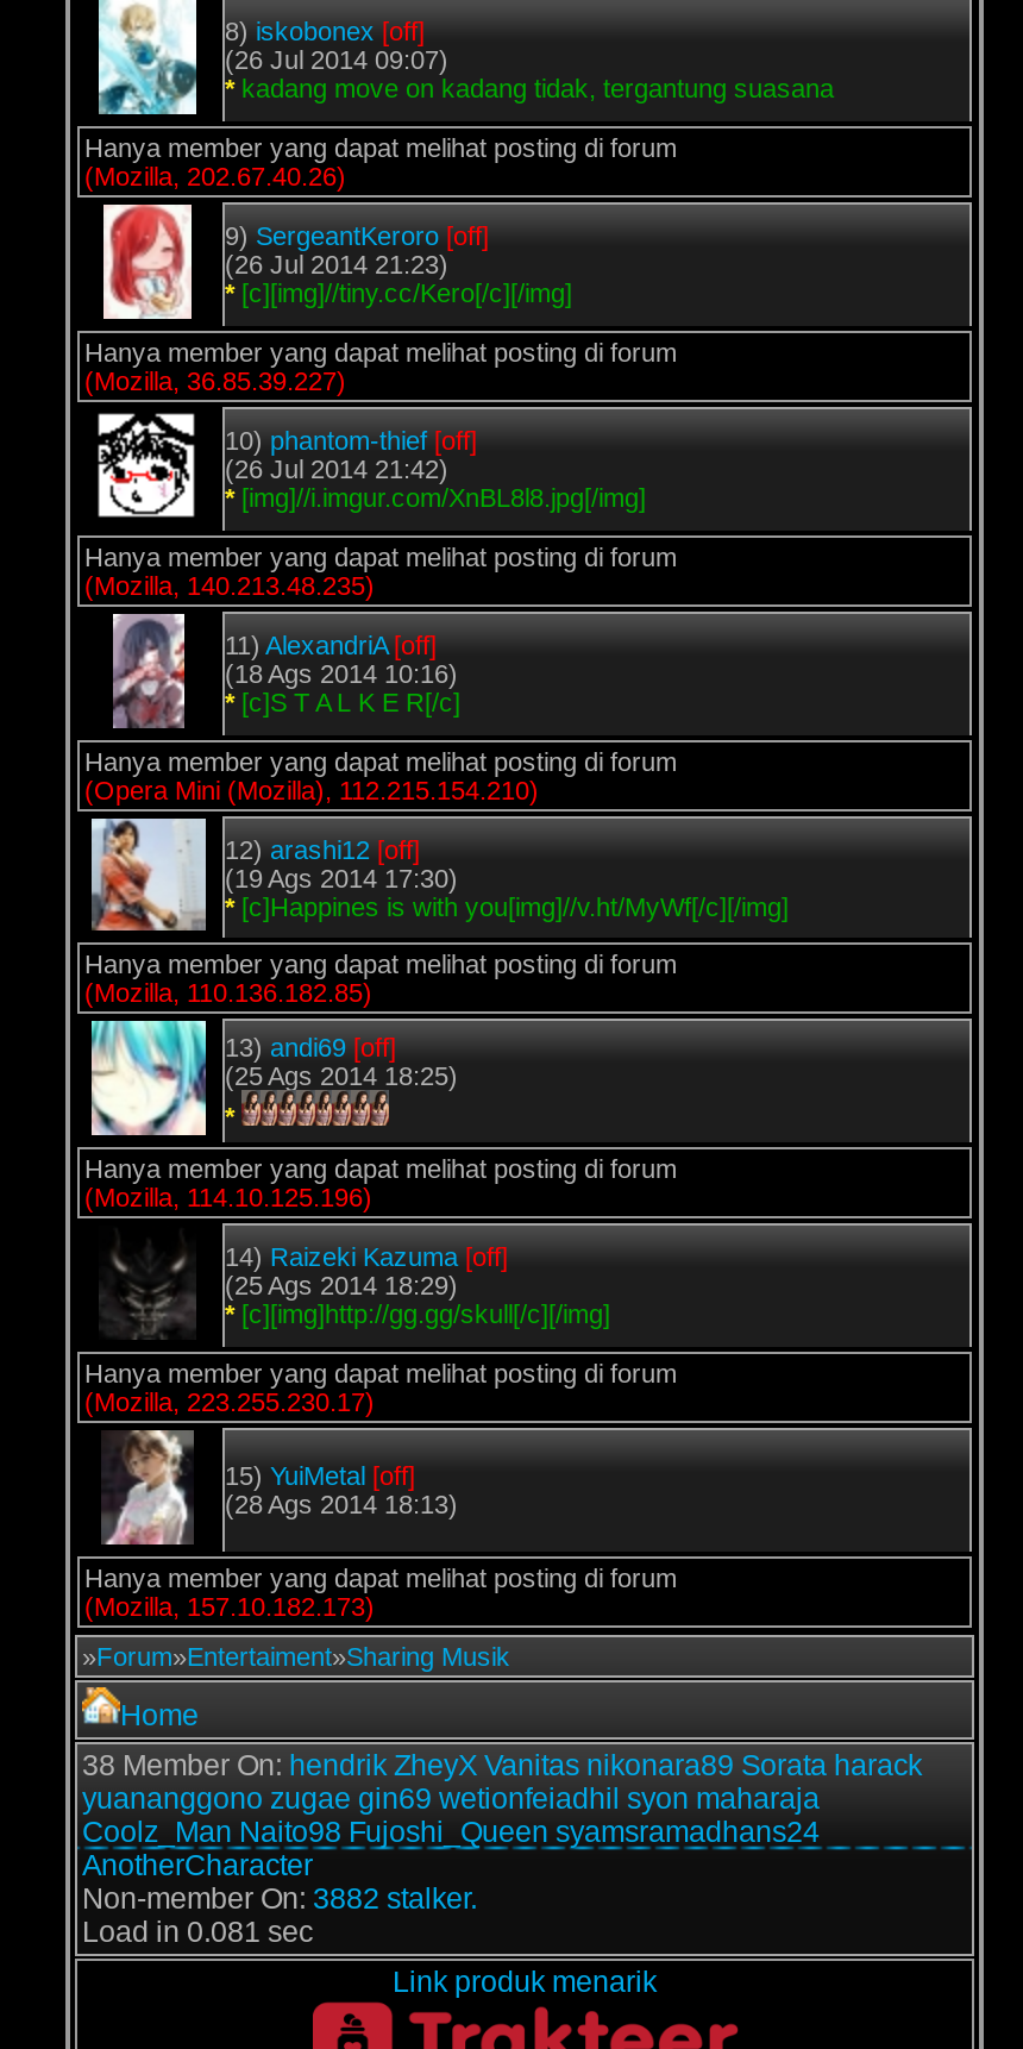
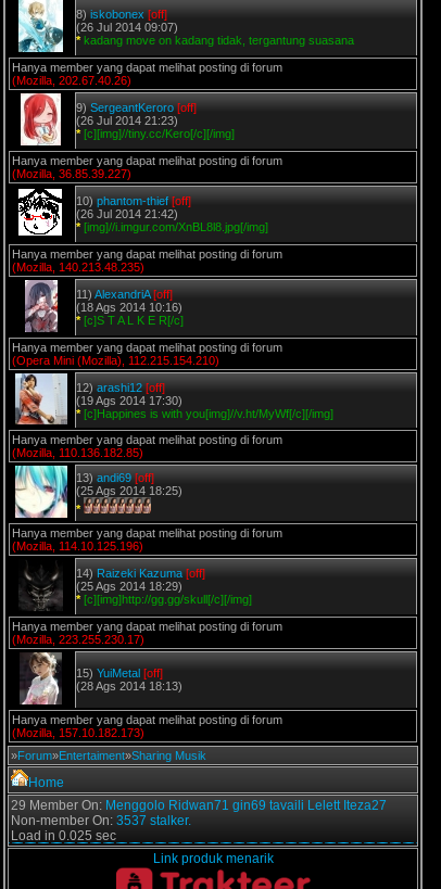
[82,1749,922,1949] 38 Member On: hendrik ZheyX Vanitas nikonara89 Sorata harack | yuananggono zugae gin69 wetionfeiadhil syon maharaja | Coolz_Man Naito98 Fujoshi_Queen syamsramadhans24 | AnotherCharacter | Non-member On: 3882 stalker. | Load in 0.081 sec -> [11,798,387,843] 29 Member On: Menggolo Ridwan71 gin69 tavaili Lelett Iteza27 | Non-member On: 3537 stalker. | Load in 0.025 sec

